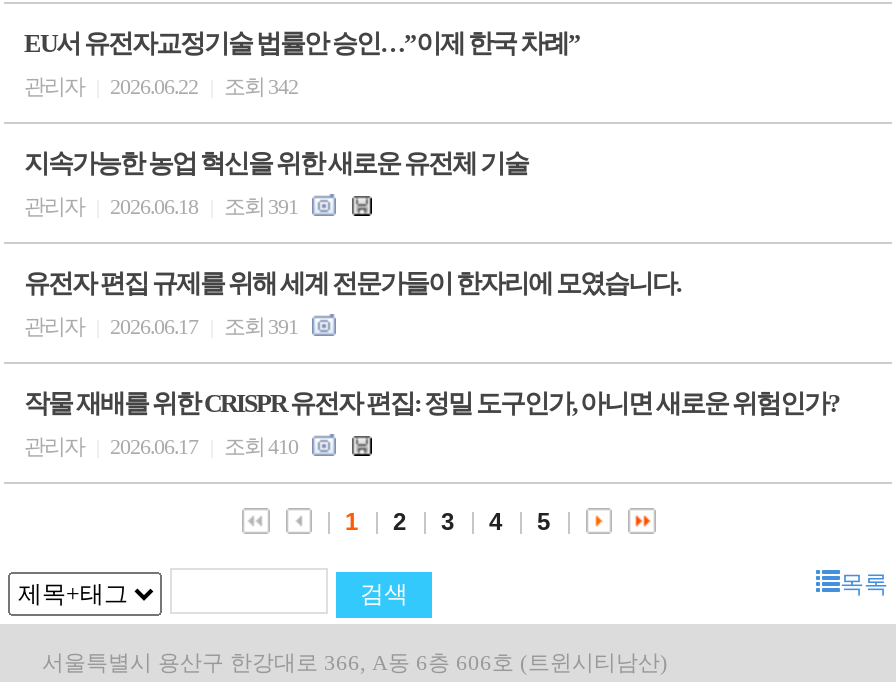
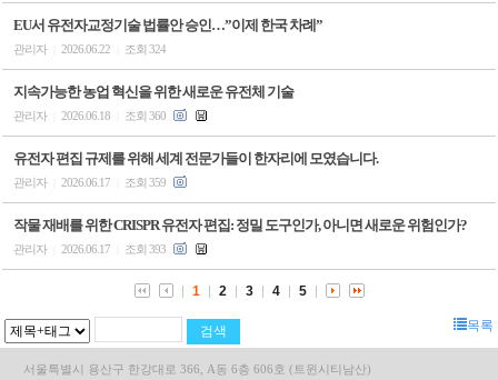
[24,74,298,98] 관리자 2026.06.22 조회 342 -> [13,42,166,56] 관리자 2026.06.22 조회 324
[24,194,302,218] 관리자 2026.06.18 조회 391 -> [13,109,168,122] 관리자 2026.06.18 조회 360
[24,314,302,338] 관리자 2026.06.17 조회 391 -> [13,176,168,189] 관리자 2026.06.17 조회 359
[24,434,302,458] 관리자 2026.06.17 조회 410 -> [13,242,168,256] 관리자 2026.06.17 조회 393

